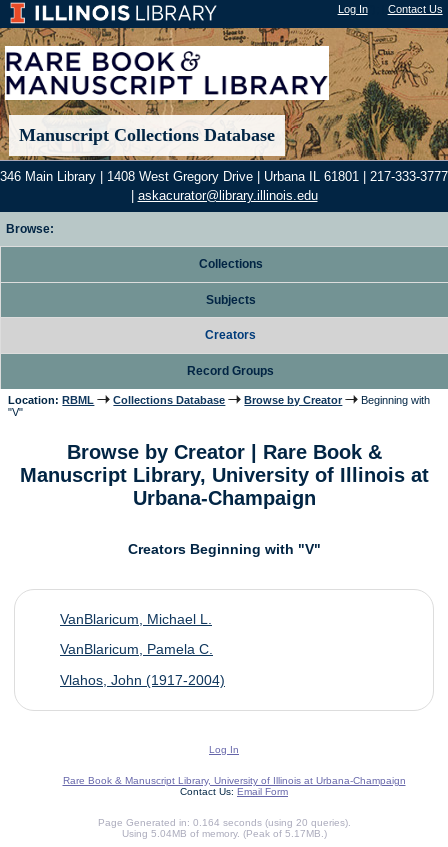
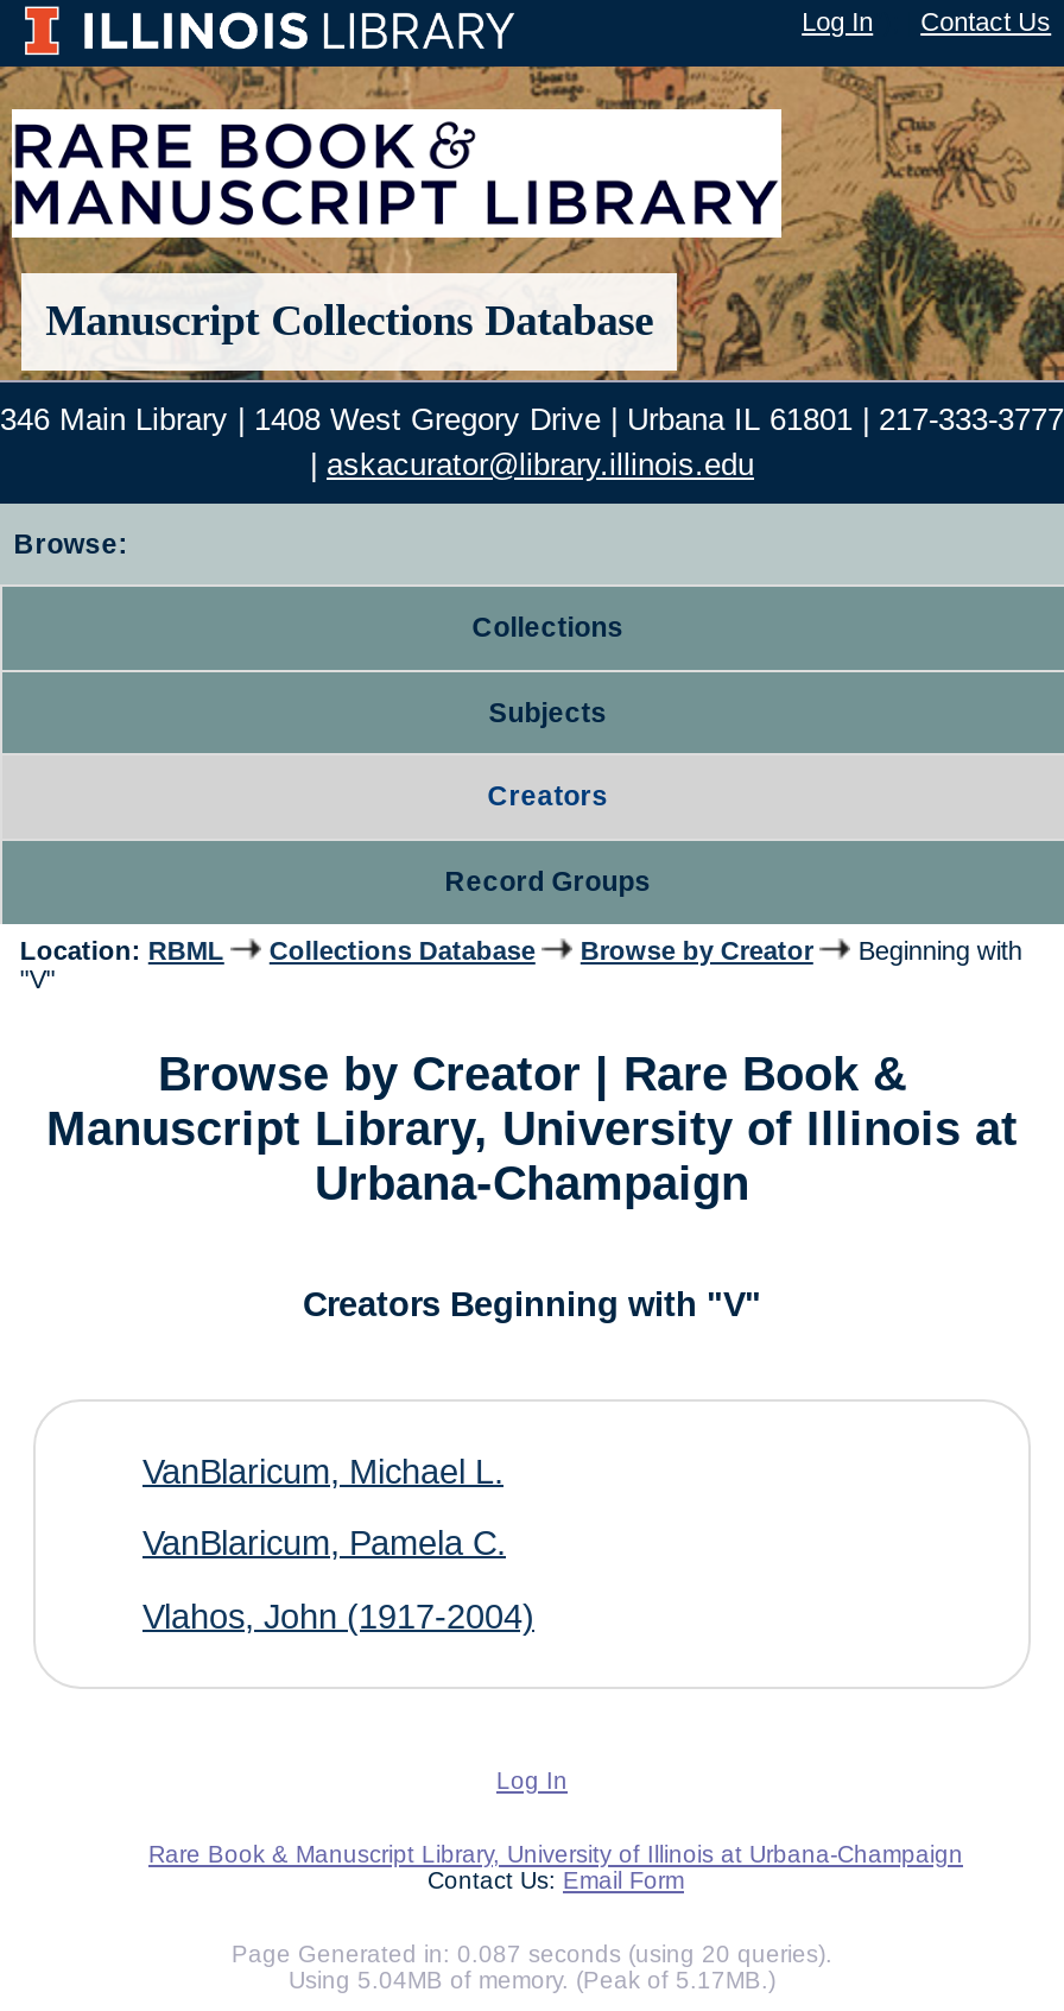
[97,817,350,828] Page Generated in: 0.164 seconds (using 20 queries). -> [232,1940,832,1966] Page Generated in: 0.087 seconds (using 20 queries).

